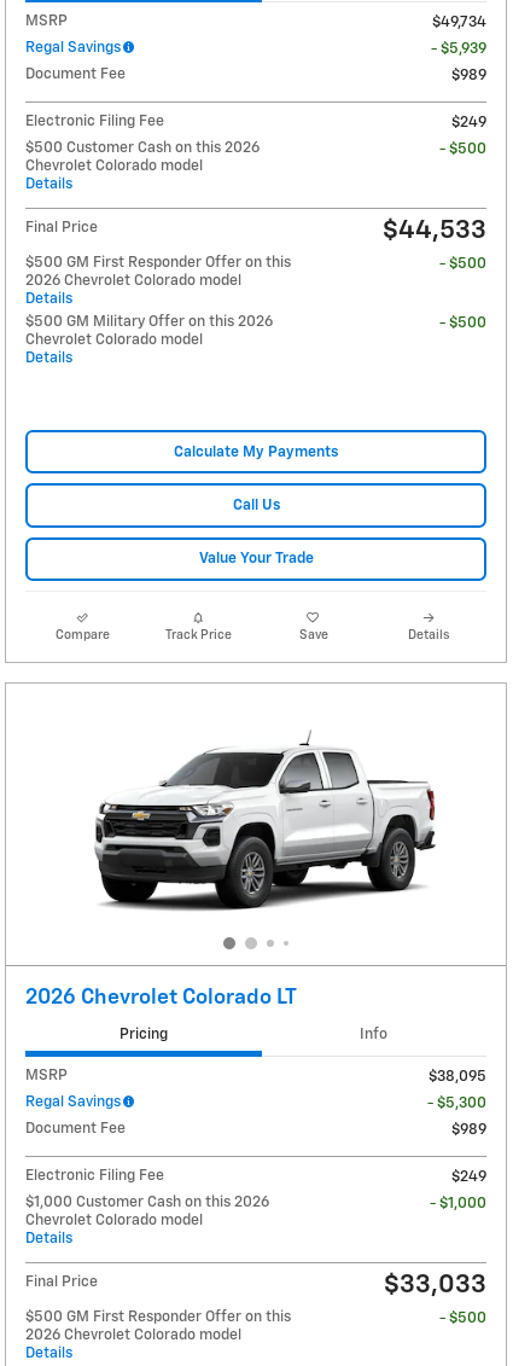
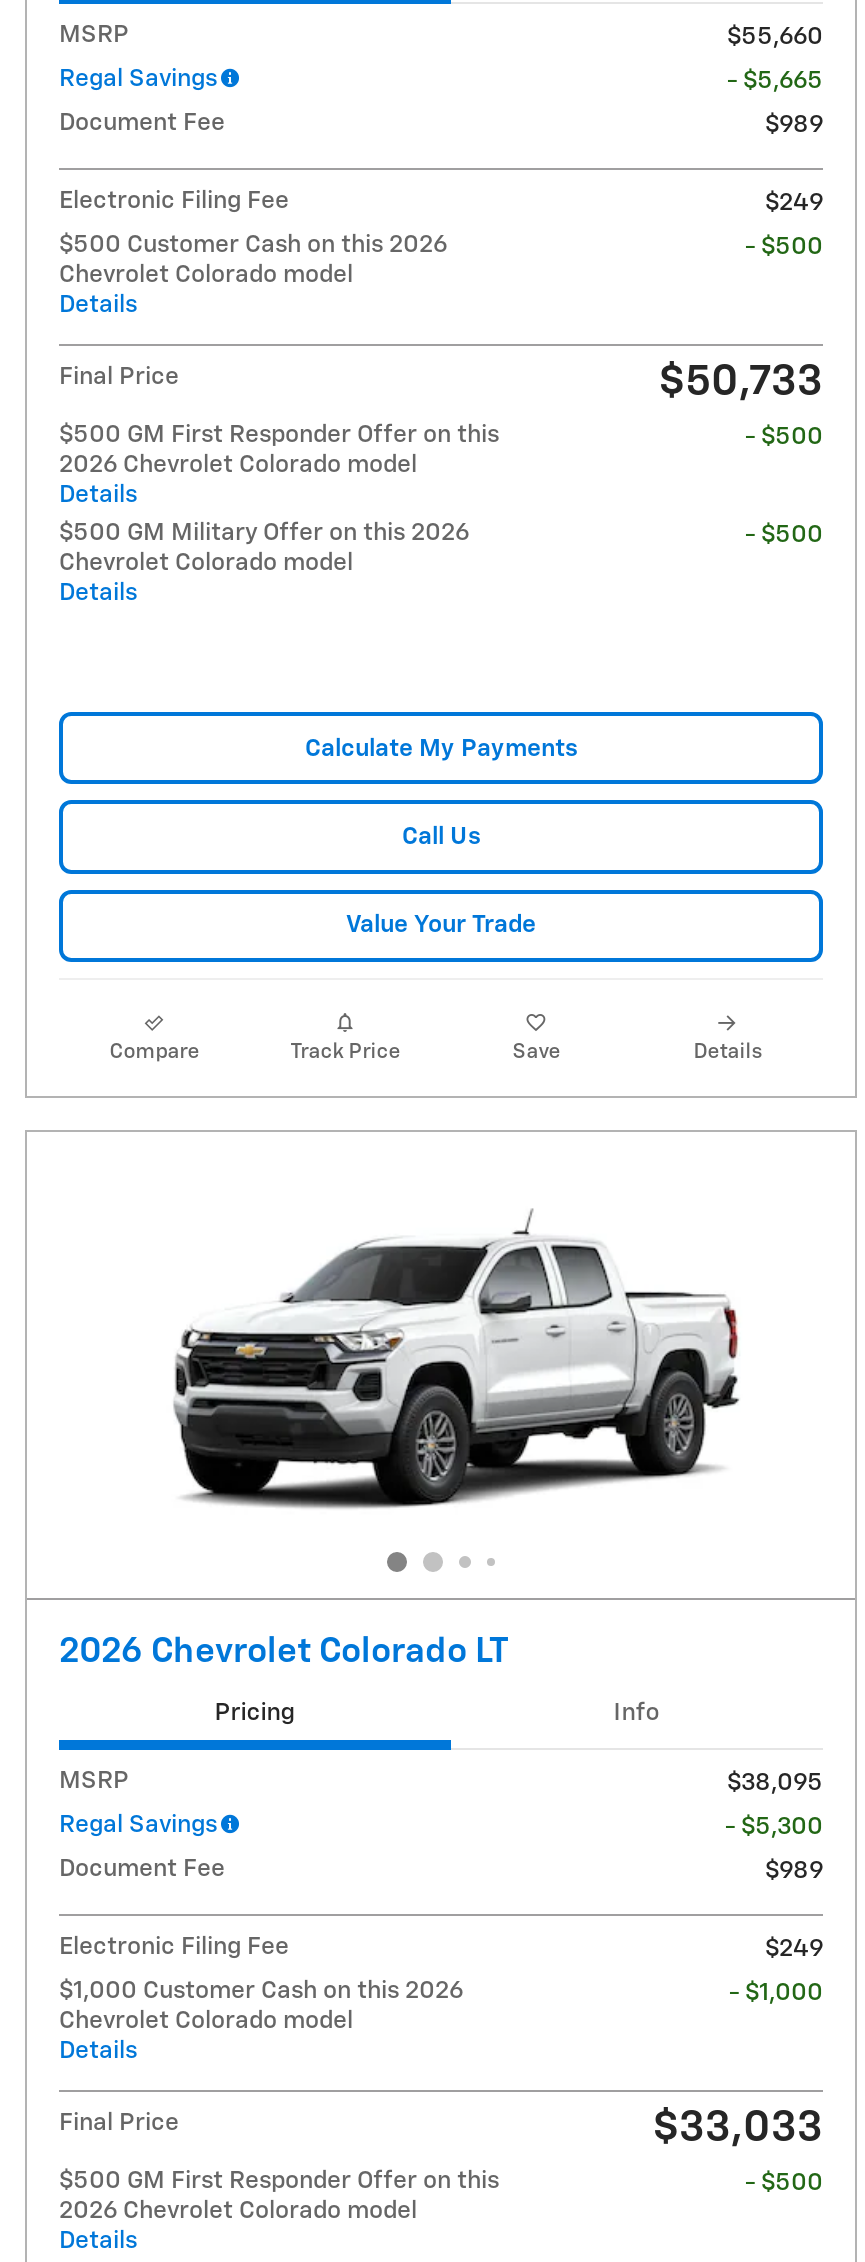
[432,15,486,30] $49,734 -> [727,24,823,50] $55,660
[431,41,486,57] - $5,939 -> [727,68,823,94] - $5,665
[383,219,486,244] $44,533 -> [659,362,823,404] $50,733

